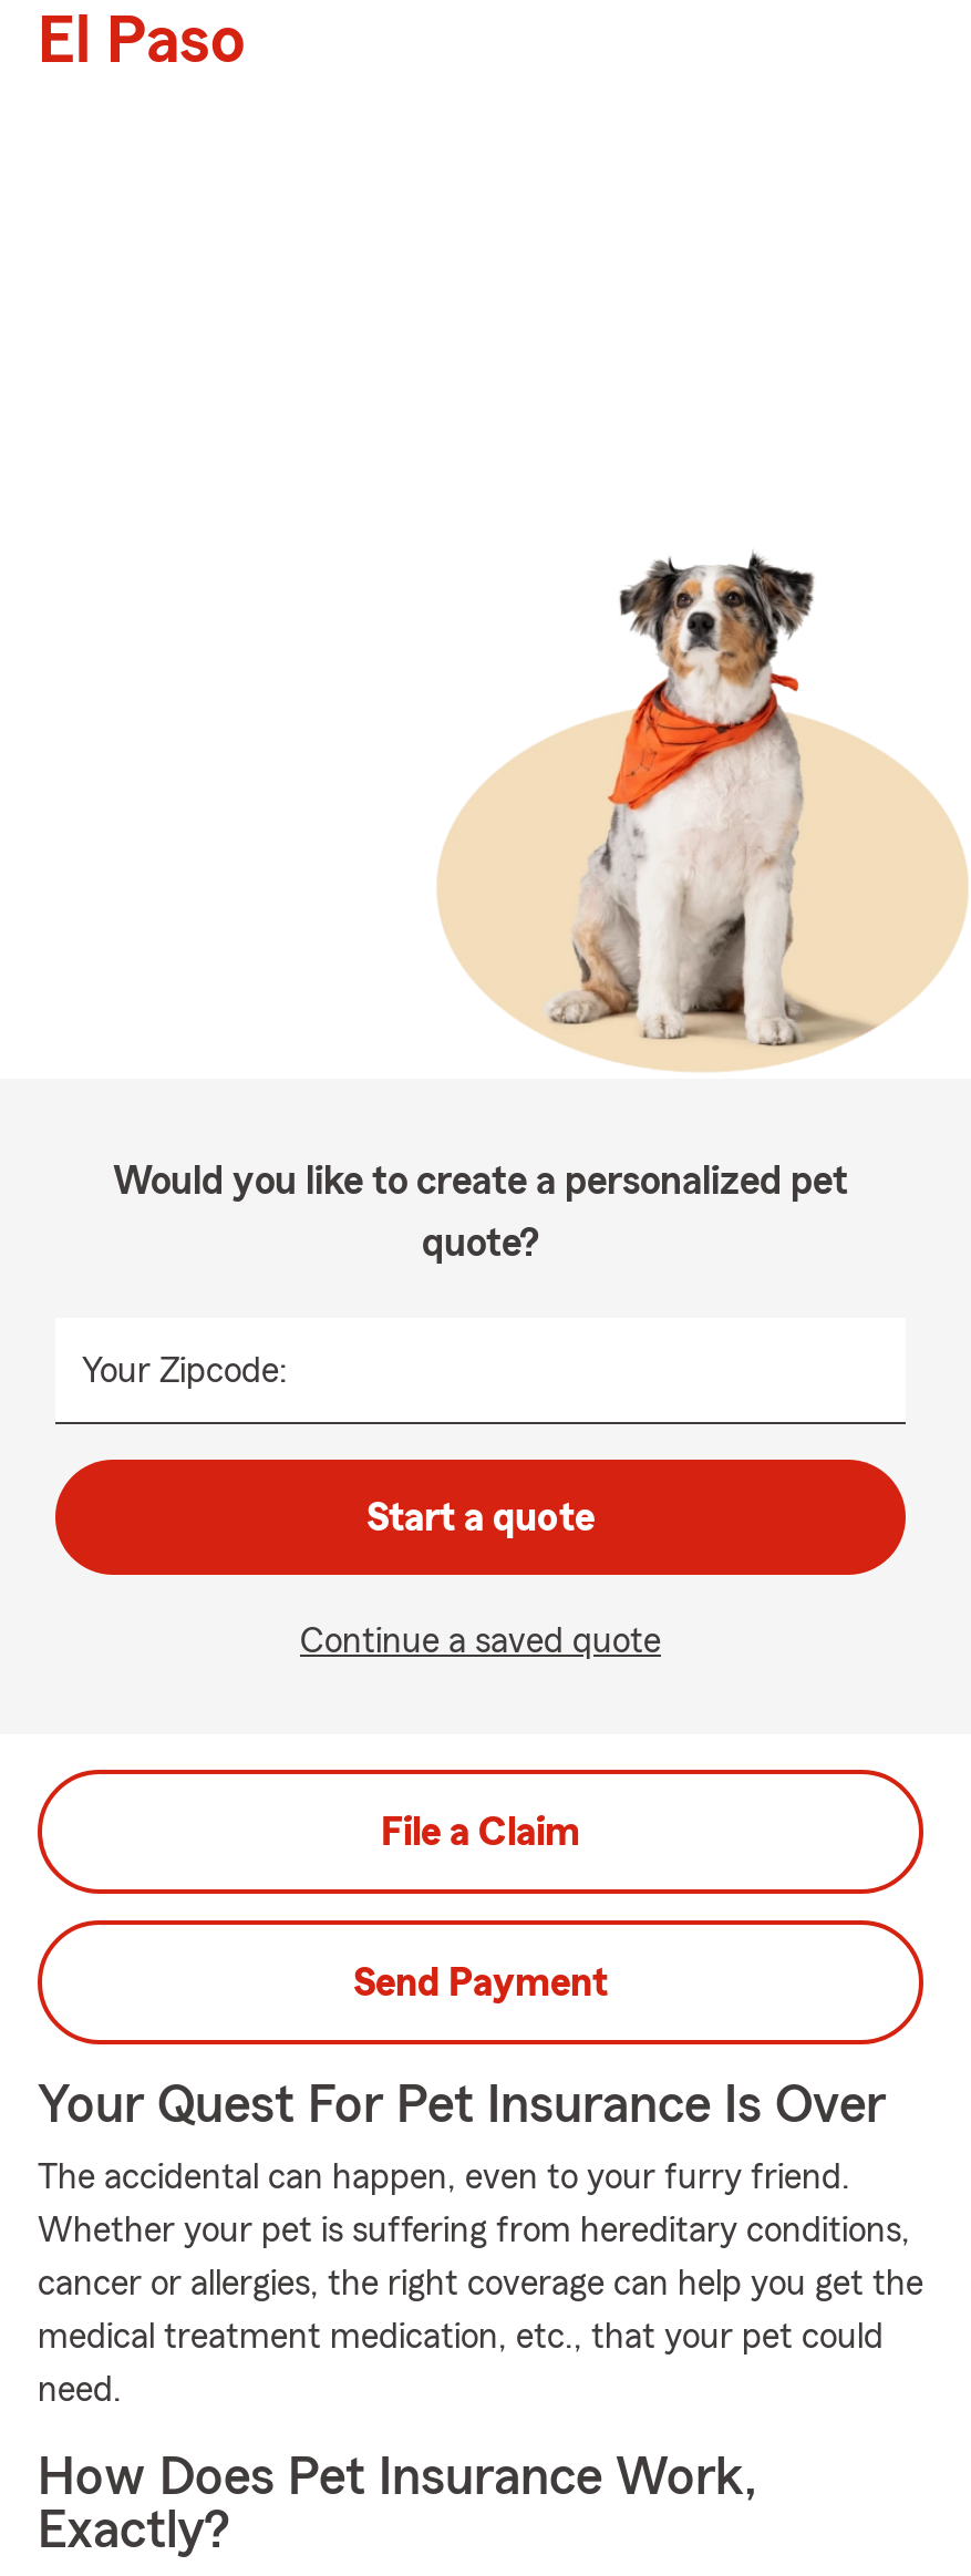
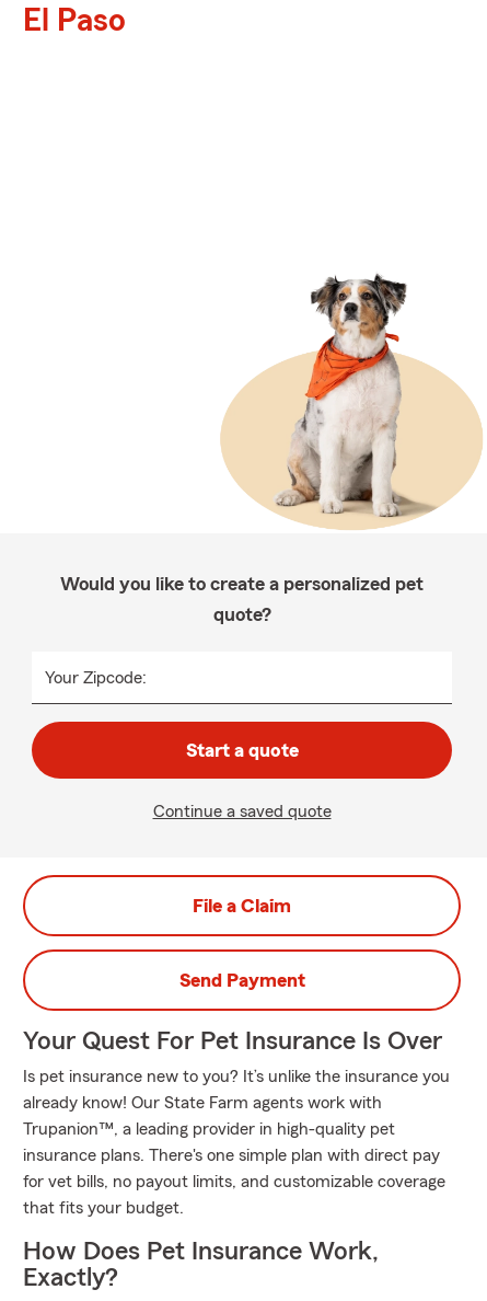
[38,2160,923,2408] The accidental can happen, even to your furry friend. | Whether your pet is suffering from hereditary conditions, | cancer or allergies, the right coverage can help you get the | medical treatment medication, etc., that your pet could | need. -> [23,1068,450,1217] Is pet insurance new to you? It’s unlike the insurance you | already know! Our State Farm agents work with | Trupanion™, a leading provider in high-quality pet | insurance plans. There's one simple plan with direct pay | for vet bills, no payout limits, and customizable coverage | that fits your budget.

